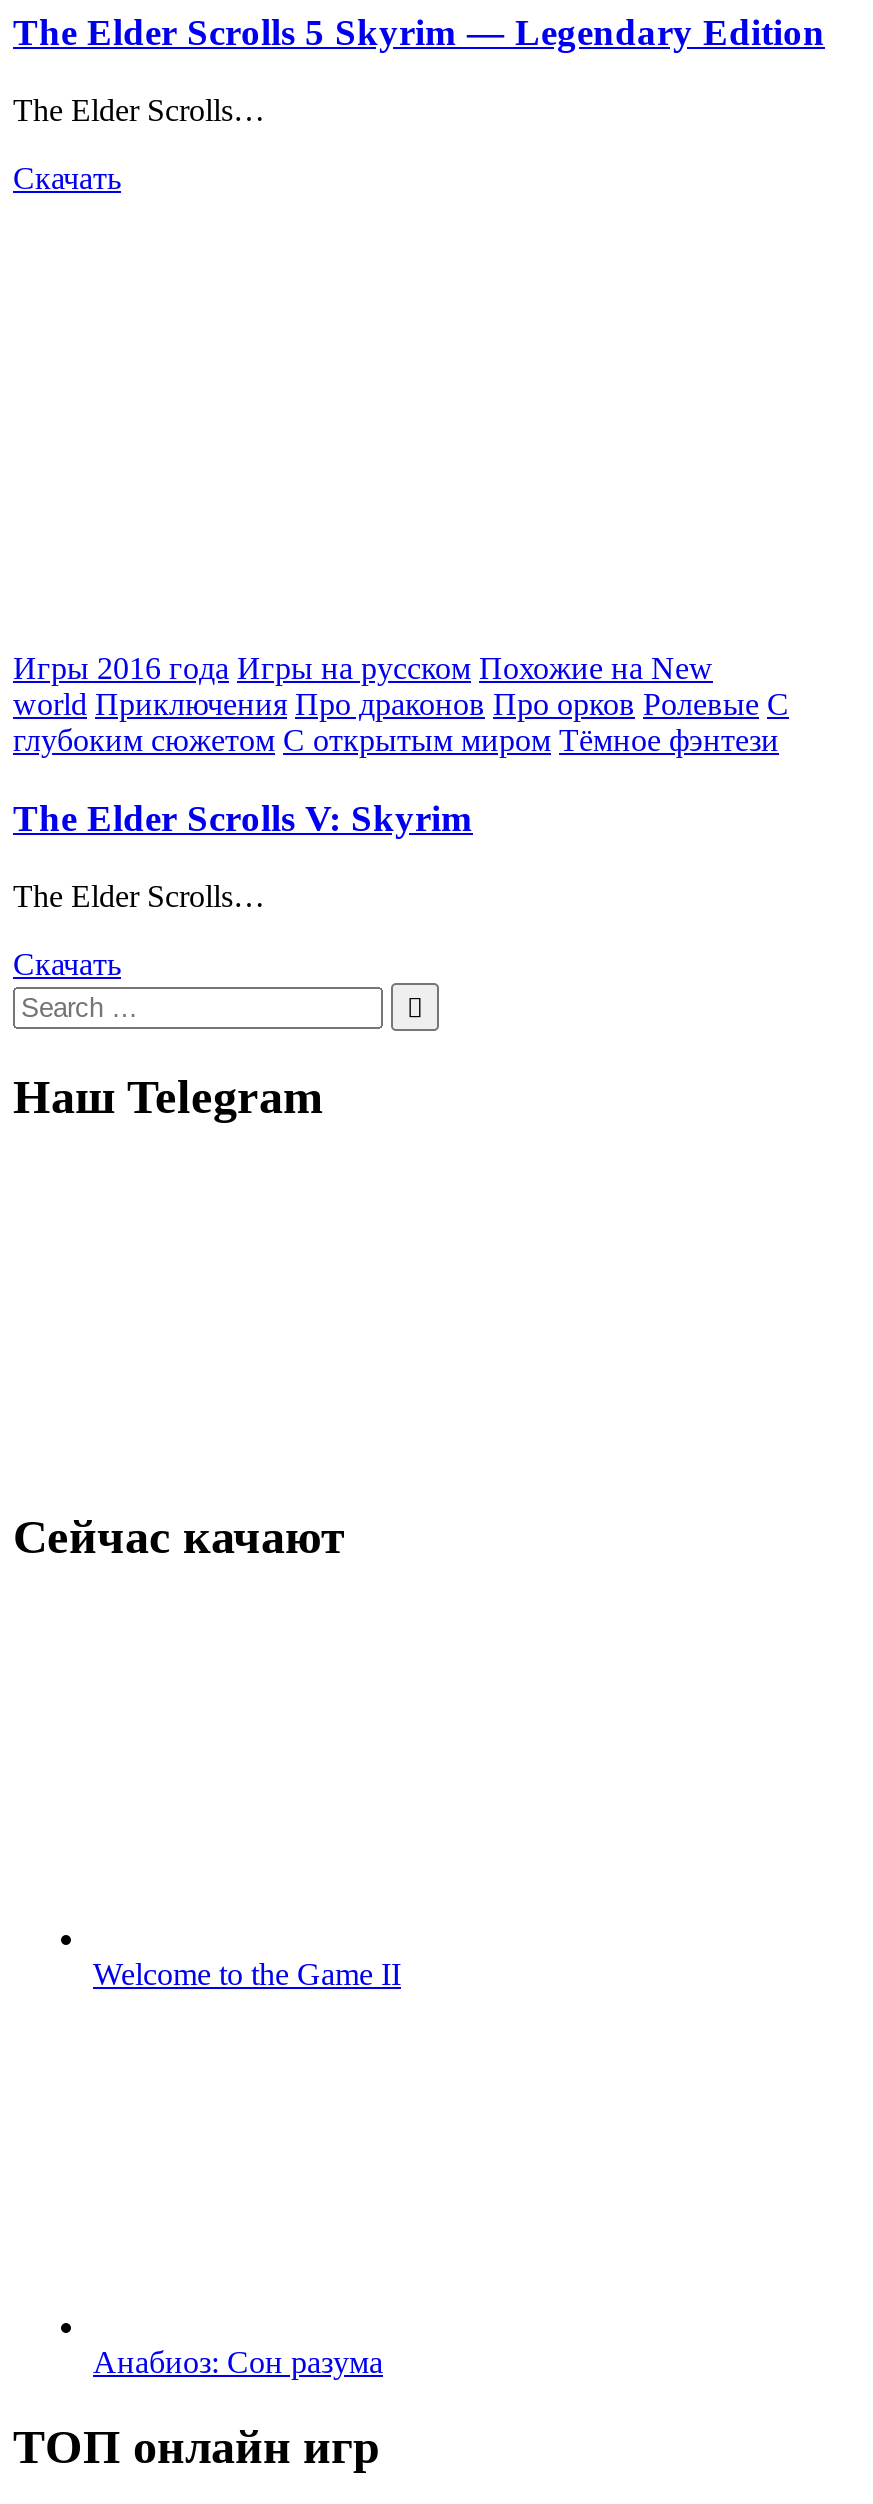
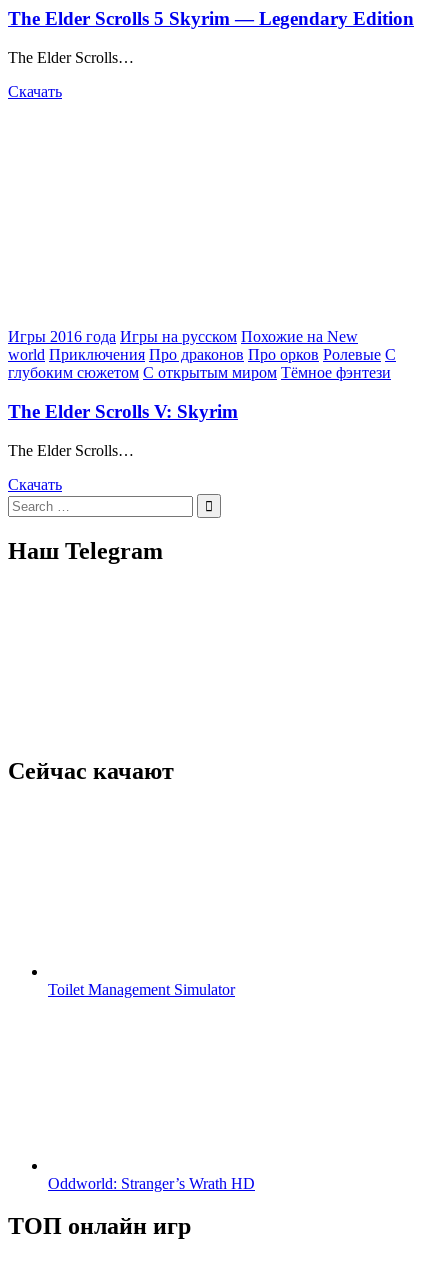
[93,1957,401,1991] Welcome to the Game II -> [48,981,235,998] Toilet Management Simulator
[93,2345,383,2379] Анабиоз: Сон разума -> [48,1175,255,1192] Oddworld: Stranger’s Wrath HD

